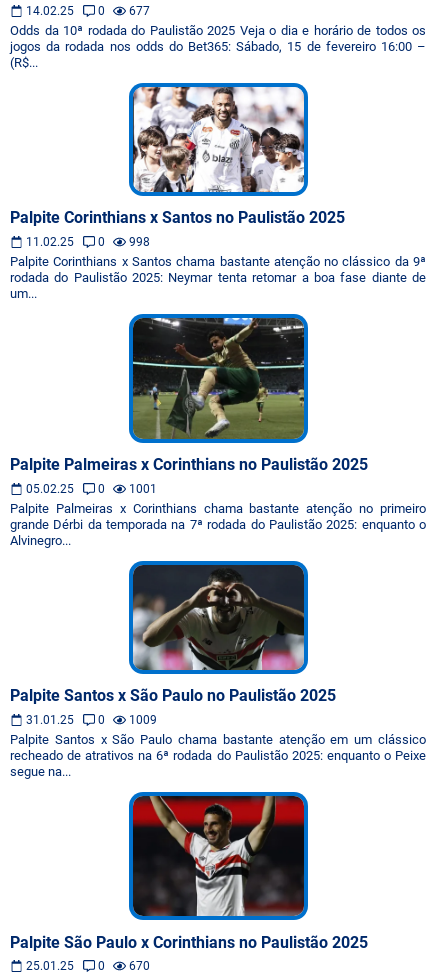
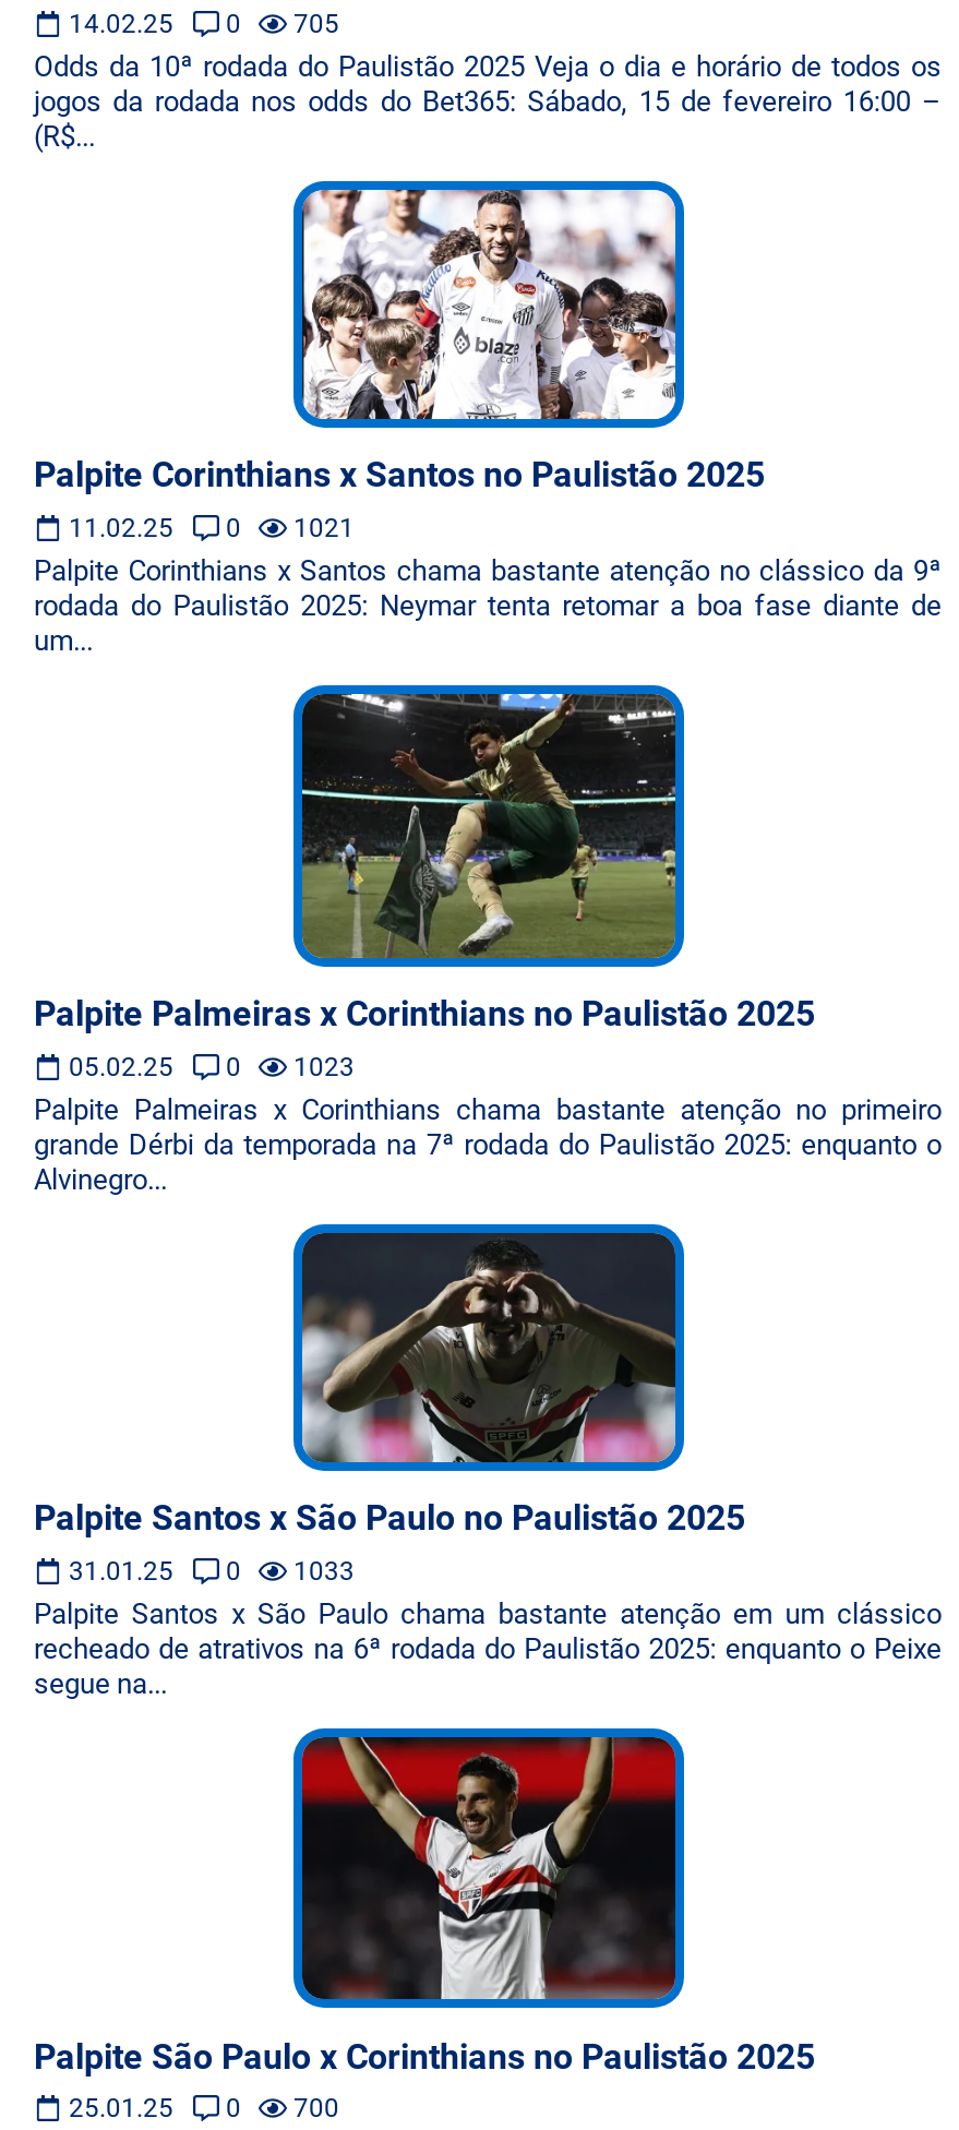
[26,4,150,18] 14.02.25 0 677 -> [69,8,339,39] 14.02.25 0 705
[26,235,150,249] 11.02.25 0 998 -> [69,513,355,543] 11.02.25 0 1021
[26,482,157,496] 05.02.25 0 1001 -> [69,1051,355,1082] 05.02.25 0 1023
[26,713,157,727] 31.01.25 0 1009 -> [69,1556,355,1586] 31.01.25 0 1033
[26,959,150,973] 25.01.25 0 670 -> [69,2094,339,2124] 25.01.25 0 700

